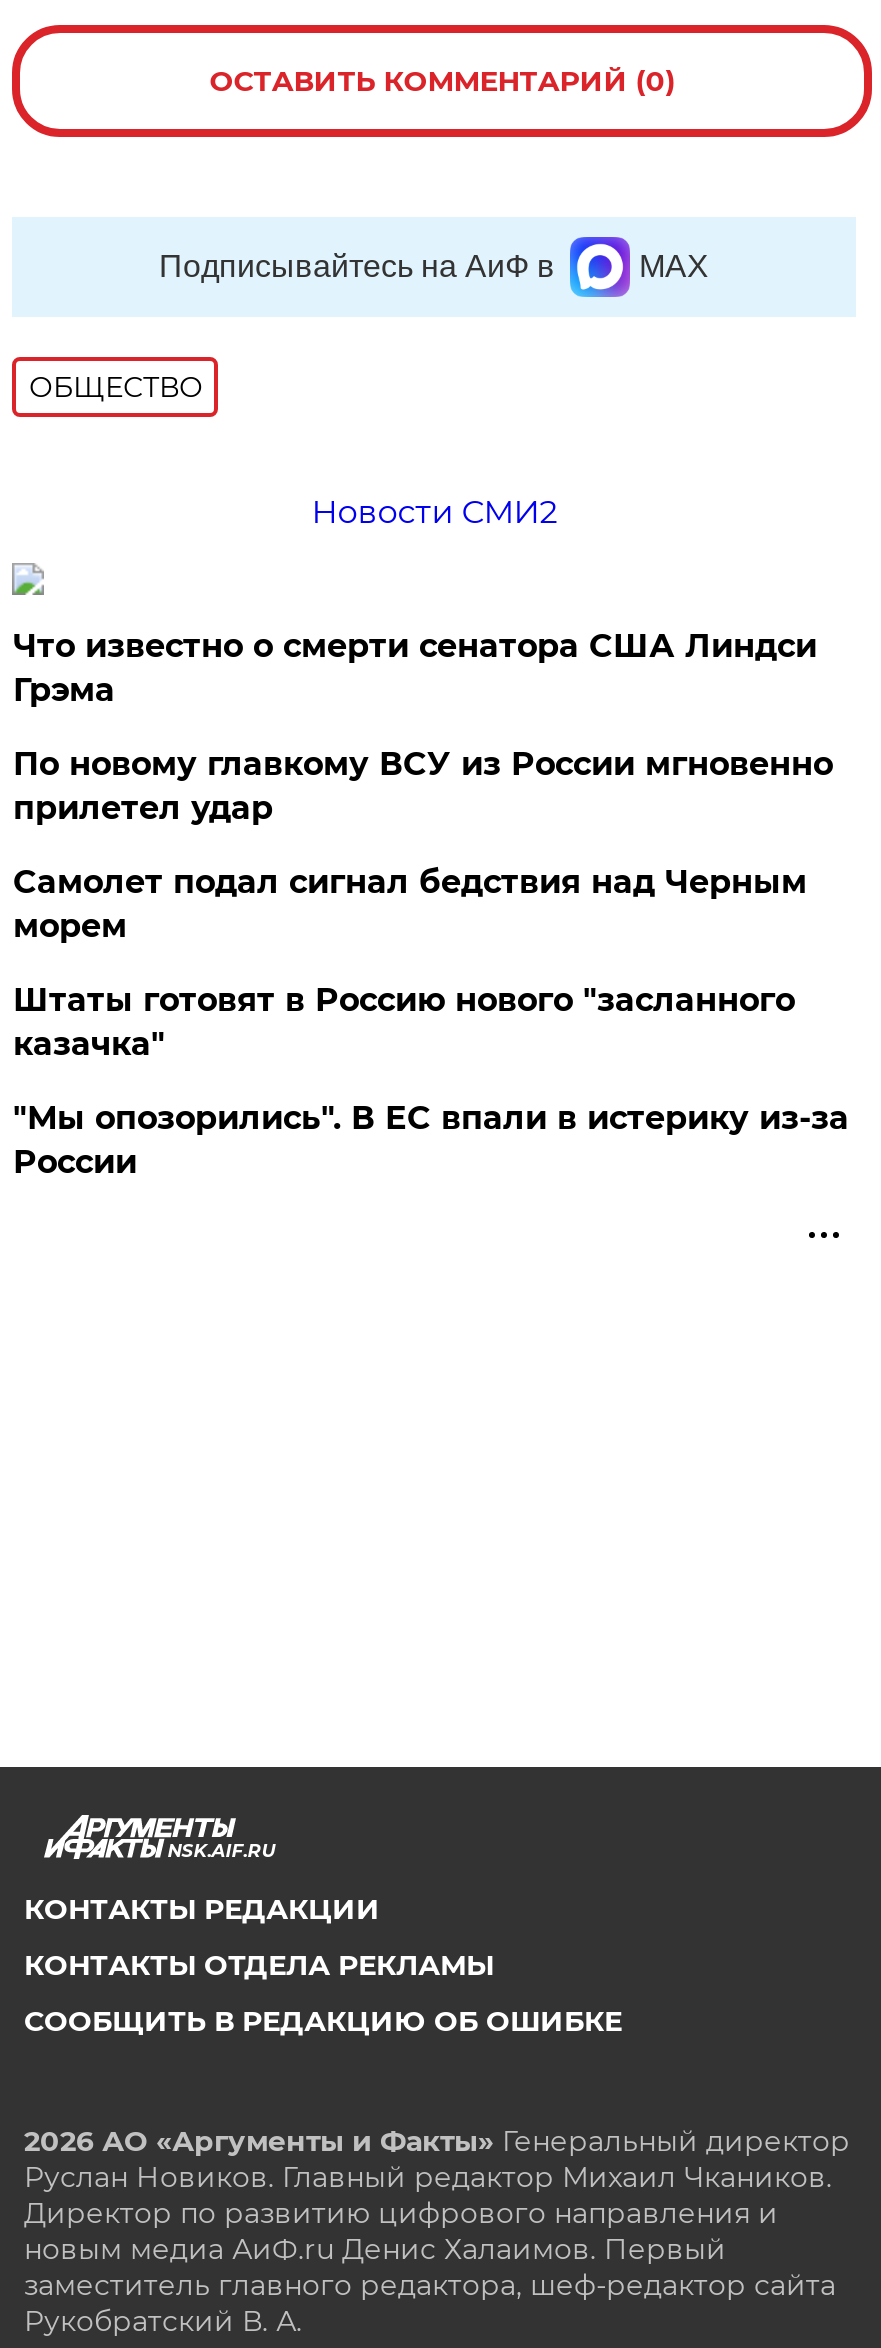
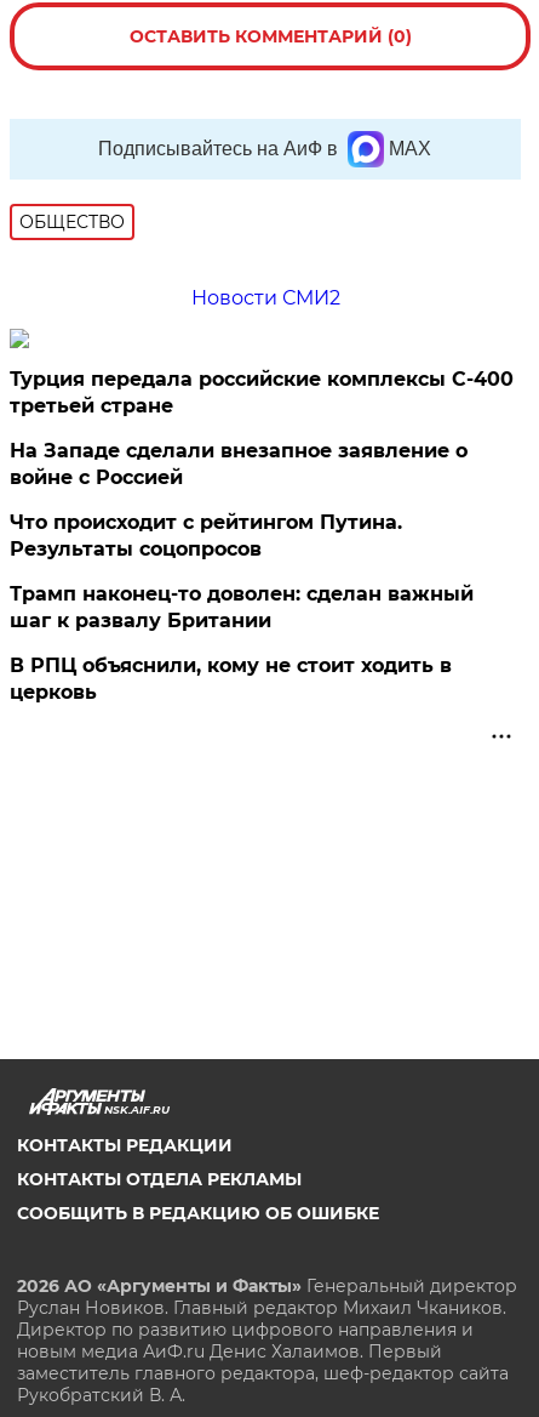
[13,627,817,709] Что известно о смерти сенатора США Линдси | Грэма -> [10,368,514,417] Турция передала российские комплексы С-400 | третьей стране
[13,745,833,827] По новому главкому ВСУ из России мгновенно | прилетел удар -> [10,439,468,489] На Западе сделали внезапное заявление о | войне с Россией
[13,863,807,945] Самолет подал сигнал бедствия над Черным | морем -> [10,511,403,560] Что происходит с рейтингом Путина. | Результаты соцопросов
[13,981,795,1063] Штаты готовят в Россию нового "засланного | казачка" -> [10,582,474,632] Трамп наконец-то доволен: сделан важный | шаг к развалу Британии
[13,1099,849,1181] "Мы опозорились". В ЕС впали в истерику из-за | России -> [10,654,452,704] В РПЦ объяснили, кому не стоит ходить в | церковь

